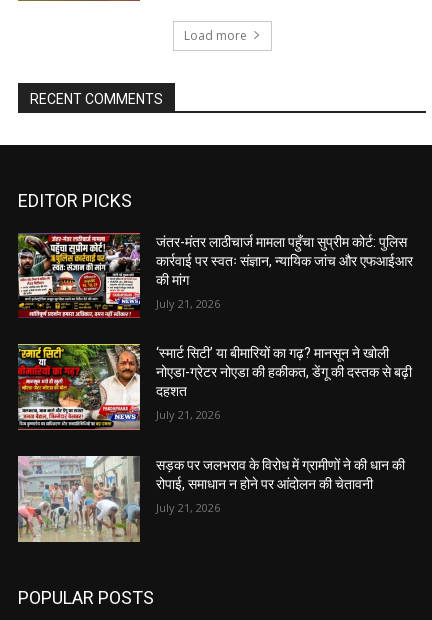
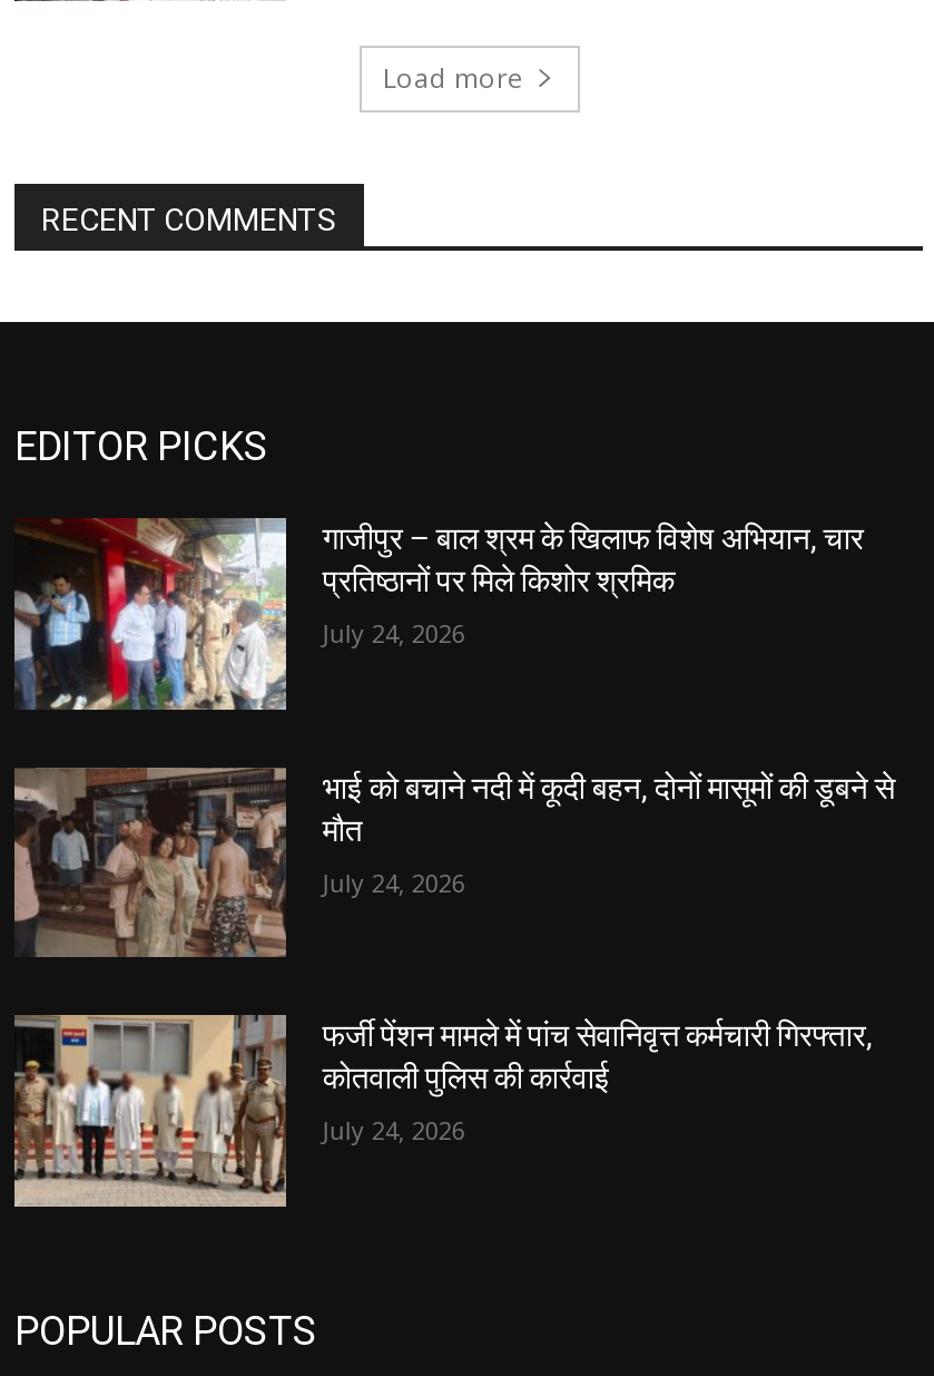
[17,232,413,319] [image] | जंतर-मंतर लाठीचार्ज मामला पहुँचा सुप्रीम कोर्ट: पुलिस | कार्रवाई पर स्वतः संज्ञान, न्यायिक जांच और एफआईआर | की मांग -> [12,517,864,713] [image] | गाजीपुर – बाल श्रम के खिलाफ विशेष अभियान, चार | प्रतिष्ठानों पर मिले किशोर श्रमिक
[156,296,220,311] July 21, 2026 -> [323,616,465,650] July 24, 2026
[17,343,412,431] [image] | ‘स्मार्ट सिटी’ या बीमारियों का गढ़? मानसून ने खोली | नोएडा-ग्रेटर नोएडा की हकीकत, डेंगू की दस्तक से बढ़ी | दहशत -> [12,767,895,958] [image] | भाई को बचाने नदी में कूदी बहन, दोनों मासूमों की डूबने से | मौत
[156,407,220,422] July 21, 2026 -> [323,865,465,899] July 24, 2026
[17,455,405,542] [image] | सड़क पर जलभराव के विरोध में ग्रामीणों ने की धान की | रोपाई, समाधान न होने पर आंदोलन की चेतावनी -> [14,1014,873,1208] [image] | फर्जी पेंशन मामले में पांच सेवानिवृत्त कर्मचारी गिरफ्तार, | कोतवाली पुलिस की कार्रवाई
[156,500,220,515] July 21, 2026 -> [323,1114,465,1147] July 24, 2026

